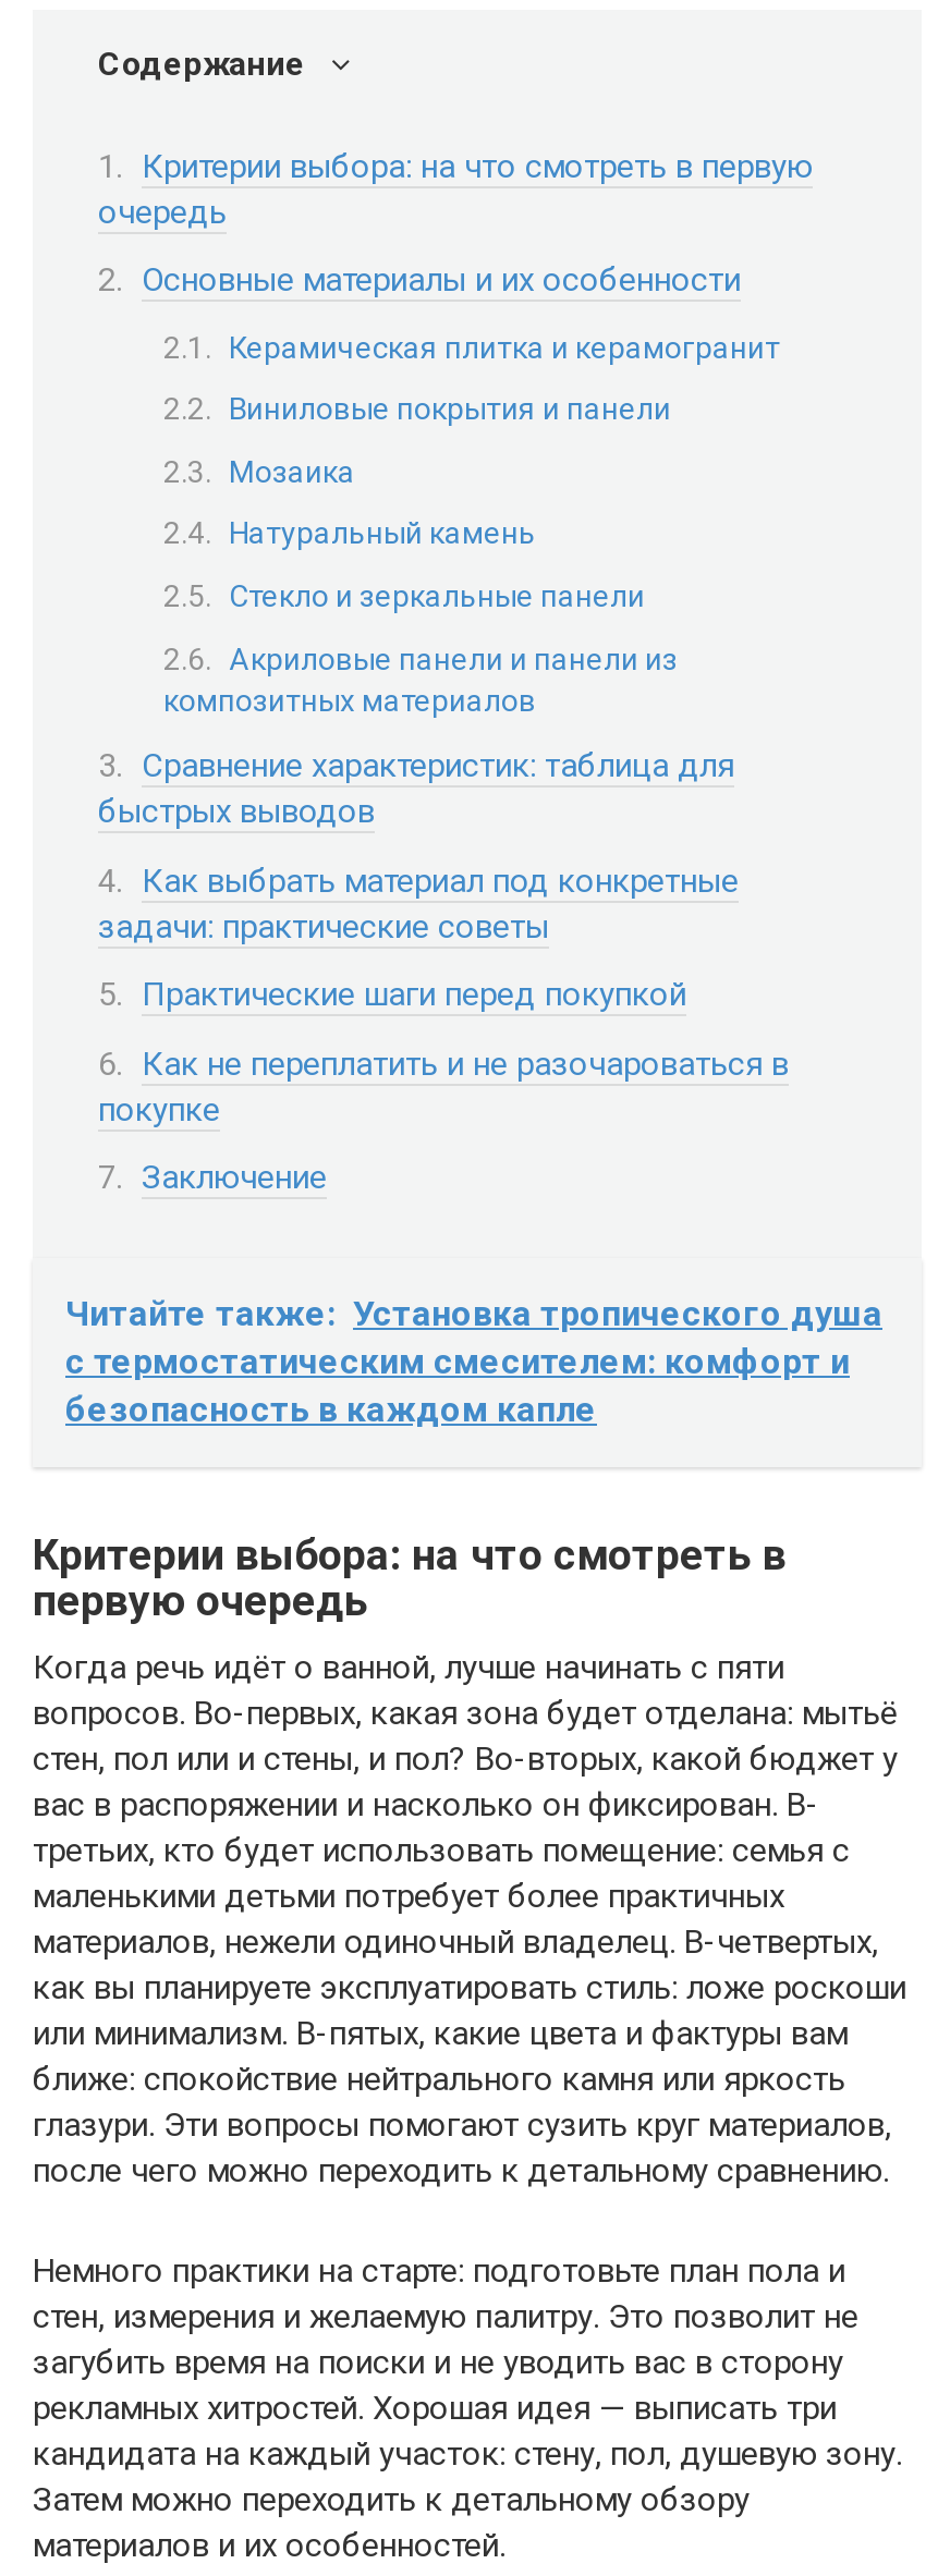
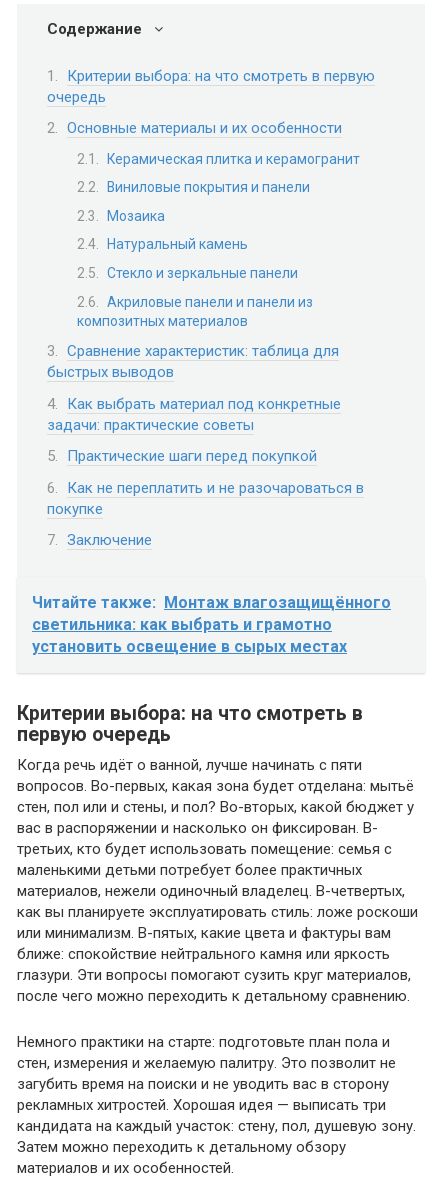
[65,1292,882,1430] Читайте также: Установка тропического душа | с термостатическим смесителем: комфорт и | безопасность в каждом капле -> [32,593,391,656] Читайте также: Монтаж влагозащищённого | светильника: как выбрать и грамотно | установить освещение в сырых местах

